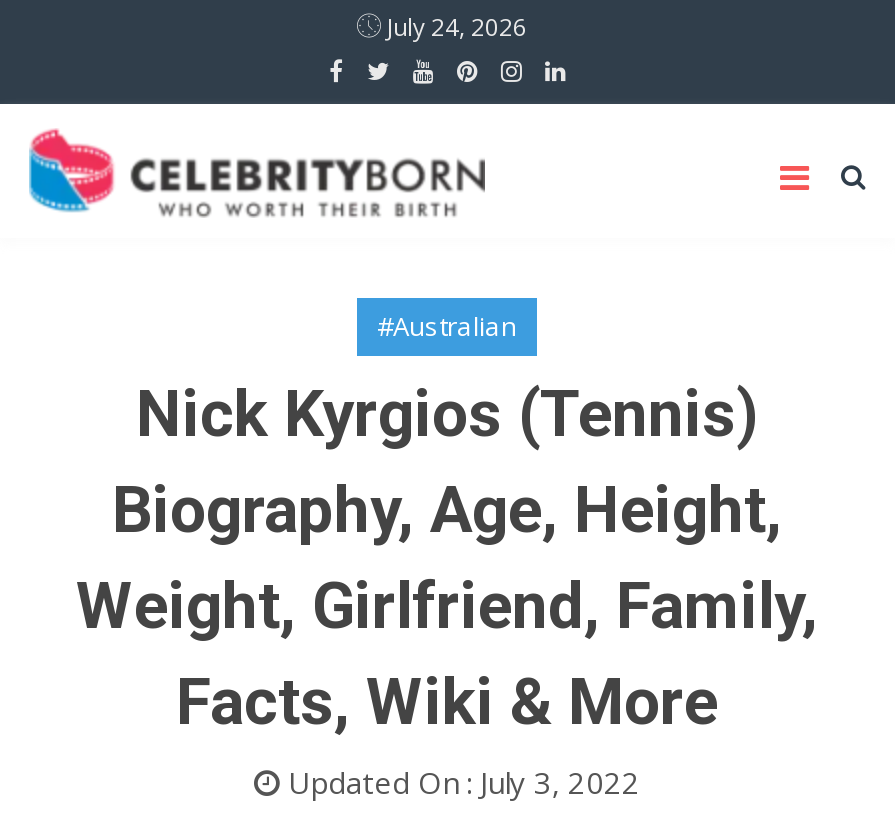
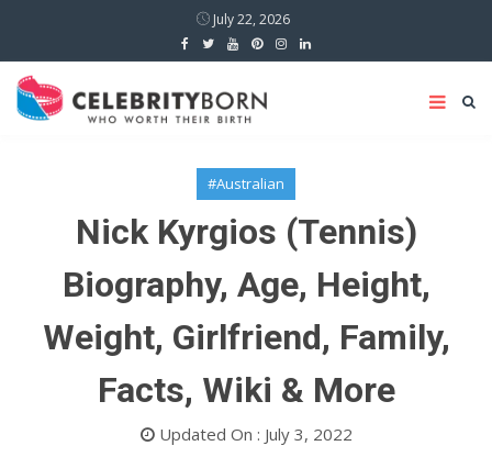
[381,10,527,44] July 24, 2026 -> [210,10,290,29] July 22, 2026

